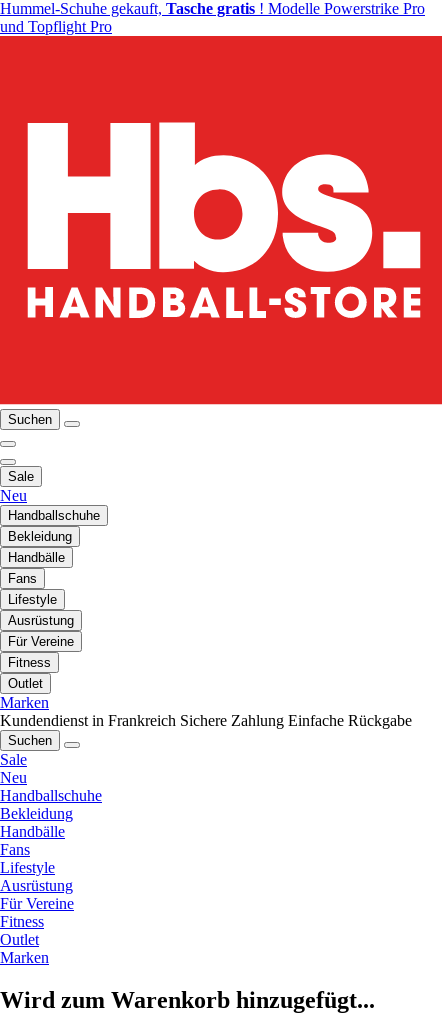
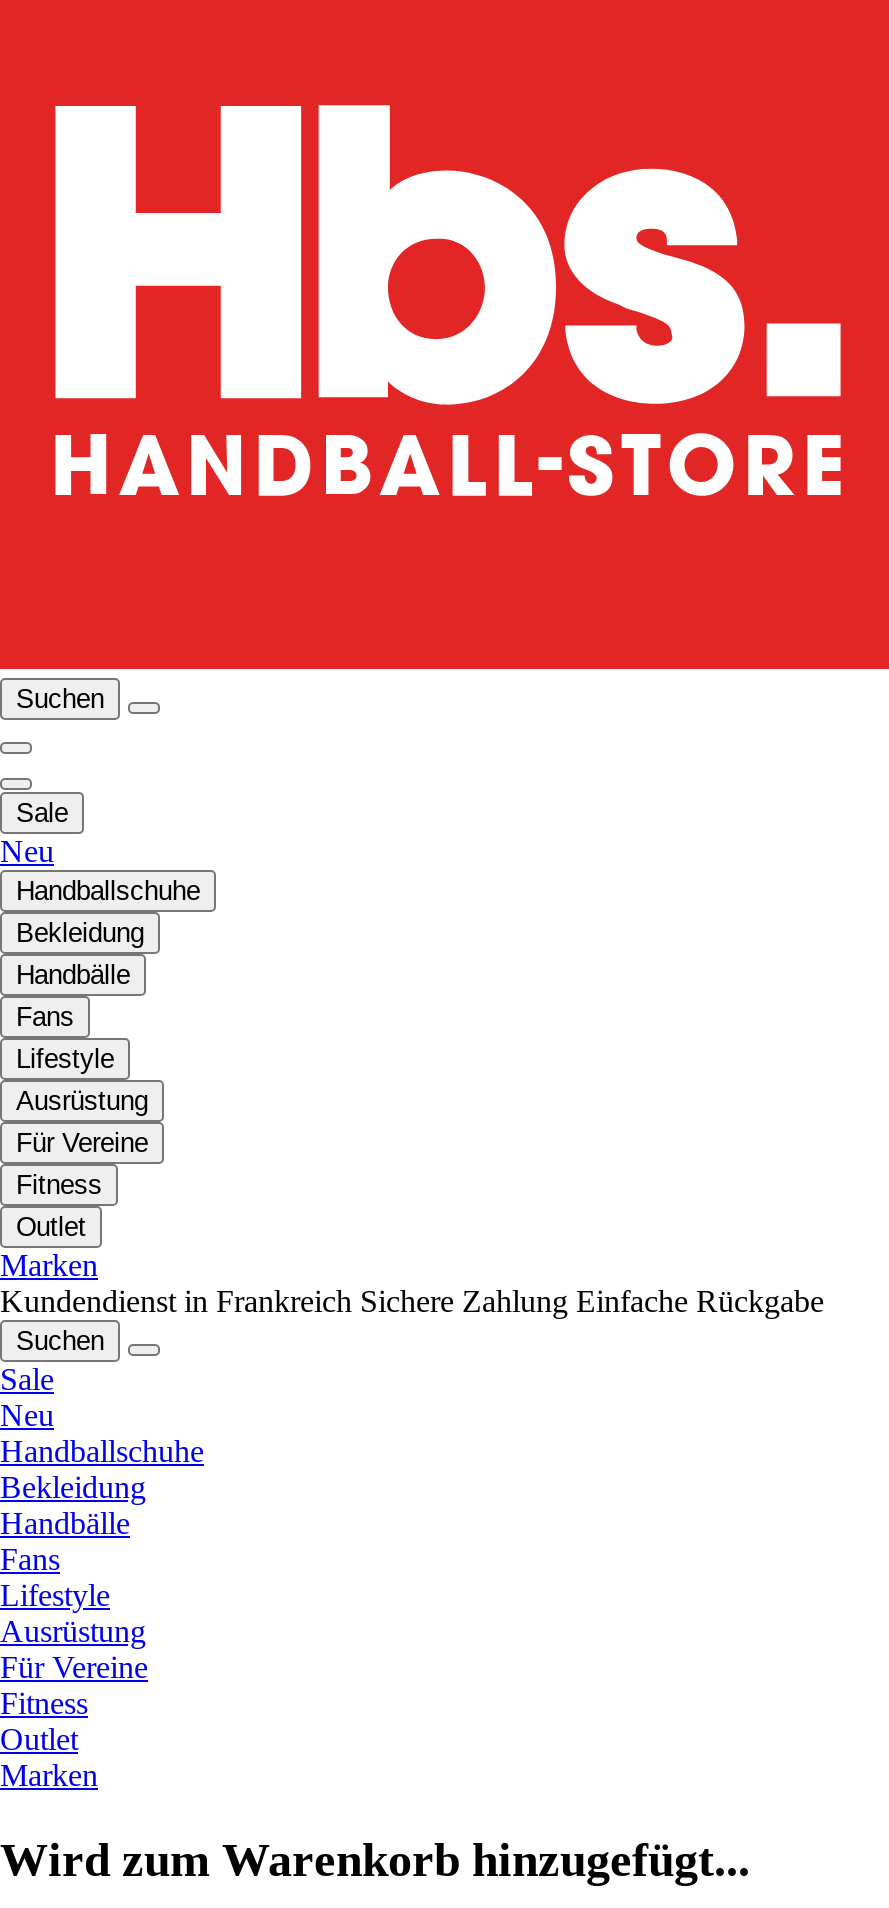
[0,0,425,35] Hummel-Schuhe gekauft, Tasche gratis! Modelle Powerstrike Pro | und Topflight Pro -> none

